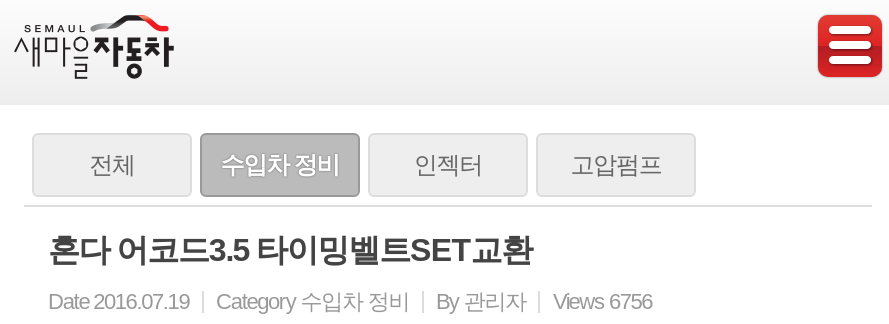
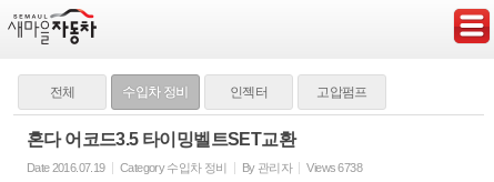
[48,289,652,313] Date 2016.07.19 Category 수입차 정비 By 관리자 Views 6756 -> [27,161,362,174] Date 2016.07.19 Category 수입차 정비 By 관리자 Views 6738

